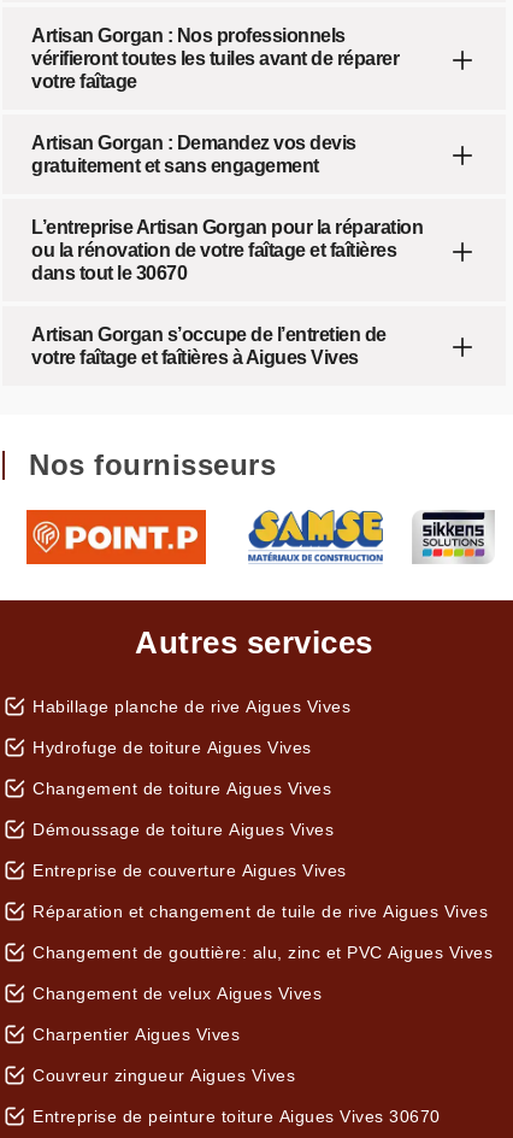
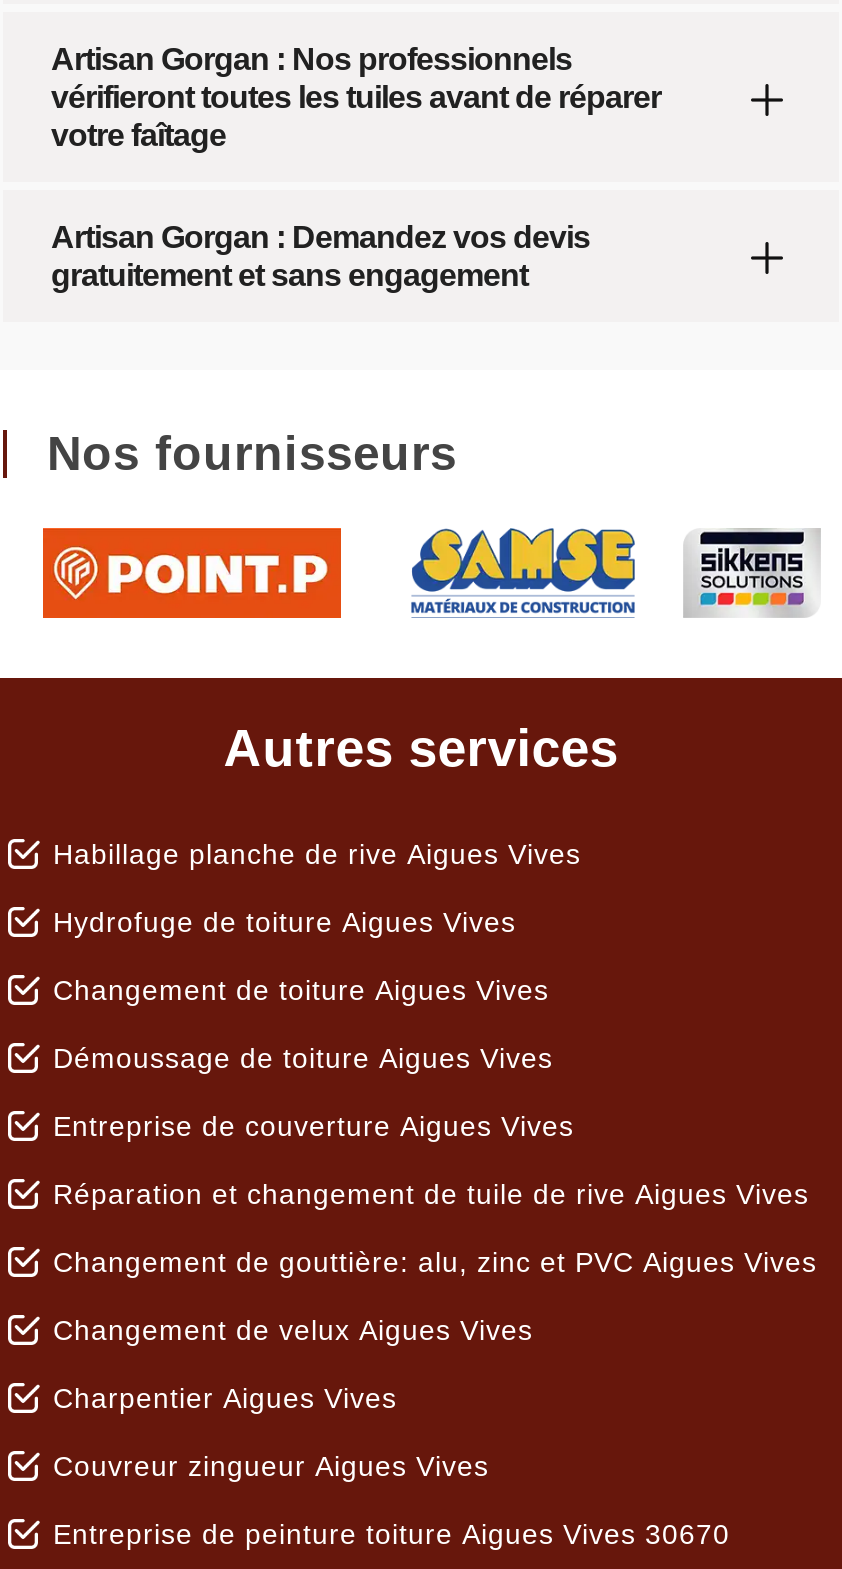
[31,217,423,368] L’entreprise Artisan Gorgan pour la réparation | ou la rénovation de votre faîtage et faîtières | dans tout le 30670 | Artisan Gorgan s’occupe de l’entretien de | votre faîtage et faîtières à Aigues Vives -> none

